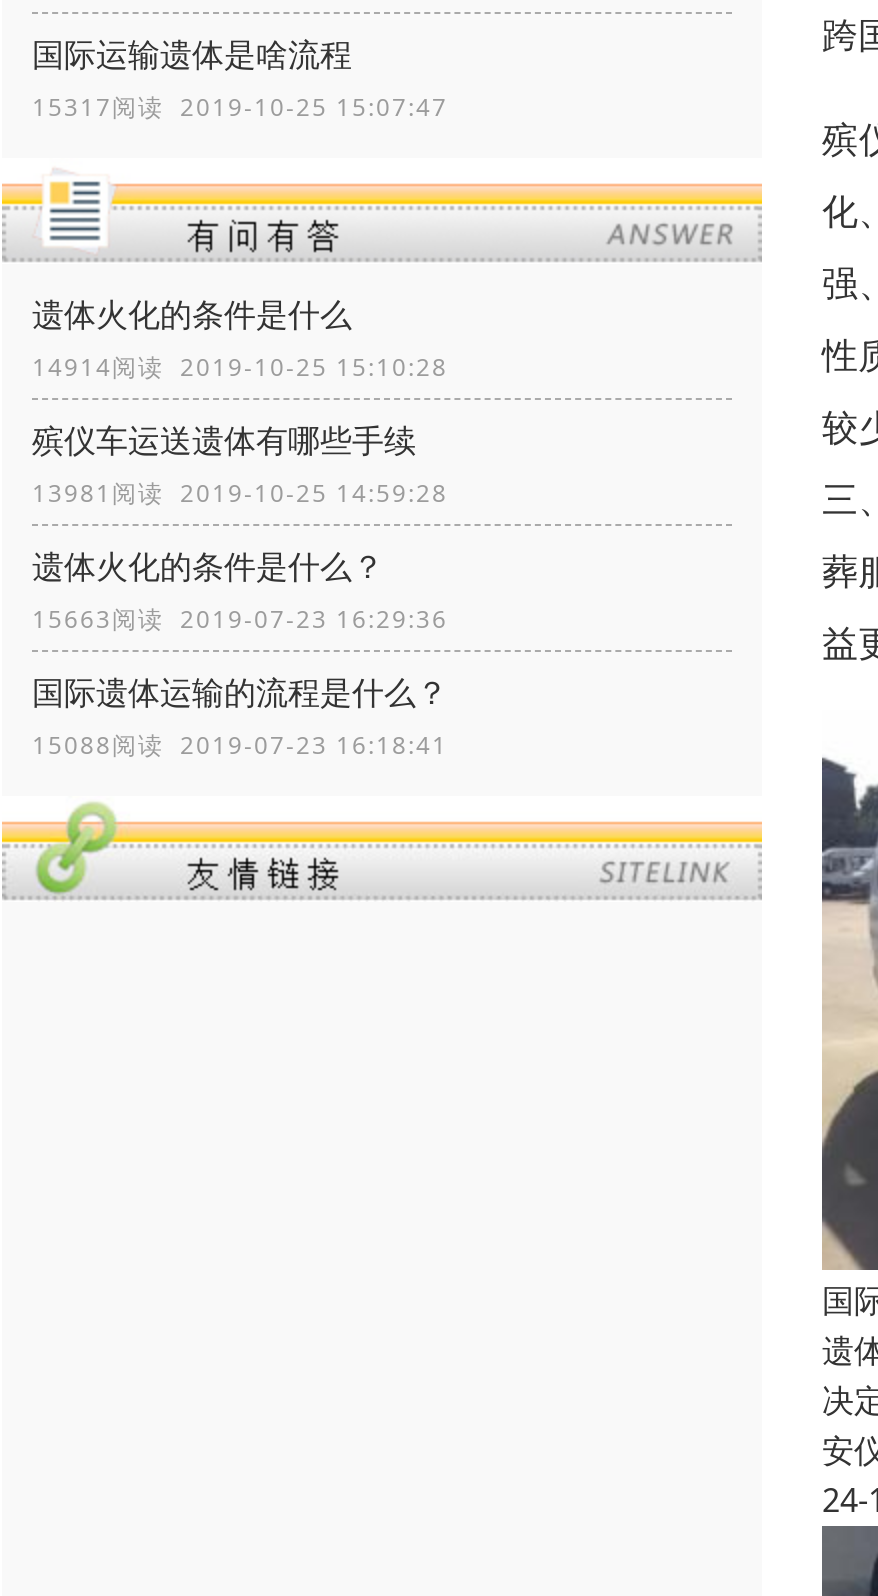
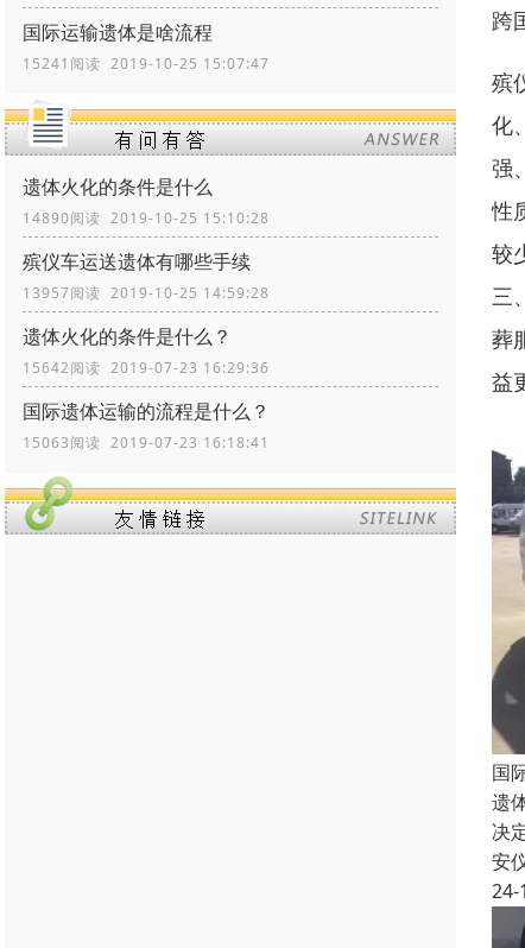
[32,90,448,124] 15317阅读 2019-10-25 15:07:47 -> [23,54,270,74] 15241阅读 2019-10-25 15:07:47
[32,350,448,384] 14914阅读 2019-10-25 15:10:28 -> [23,208,270,228] 14890阅读 2019-10-25 15:10:28
[32,476,448,510] 13981阅读 2019-10-25 14:59:28 -> [23,283,270,303] 13957阅读 2019-10-25 14:59:28
[32,602,448,636] 15663阅读 2019-07-23 16:29:36 -> [23,358,270,378] 15642阅读 2019-07-23 16:29:36
[32,728,448,762] 15088阅读 2019-07-23 16:18:41 -> [23,433,270,453] 15063阅读 2019-07-23 16:18:41

